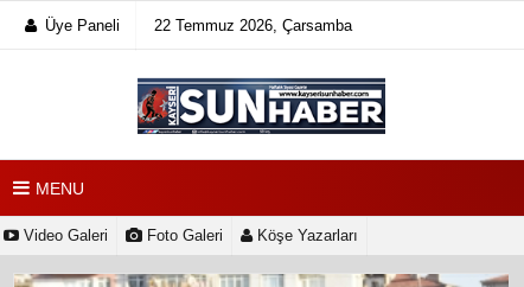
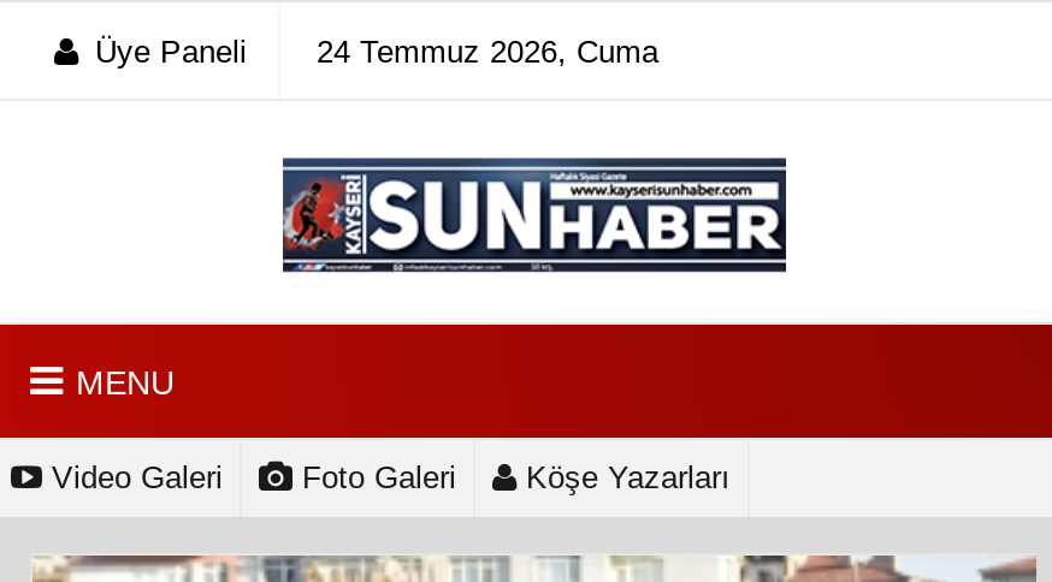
[154,17,352,34] 22 Temmuz 2026, Çarsamba -> [317,34,658,70] 24 Temmuz 2026, Cuma

